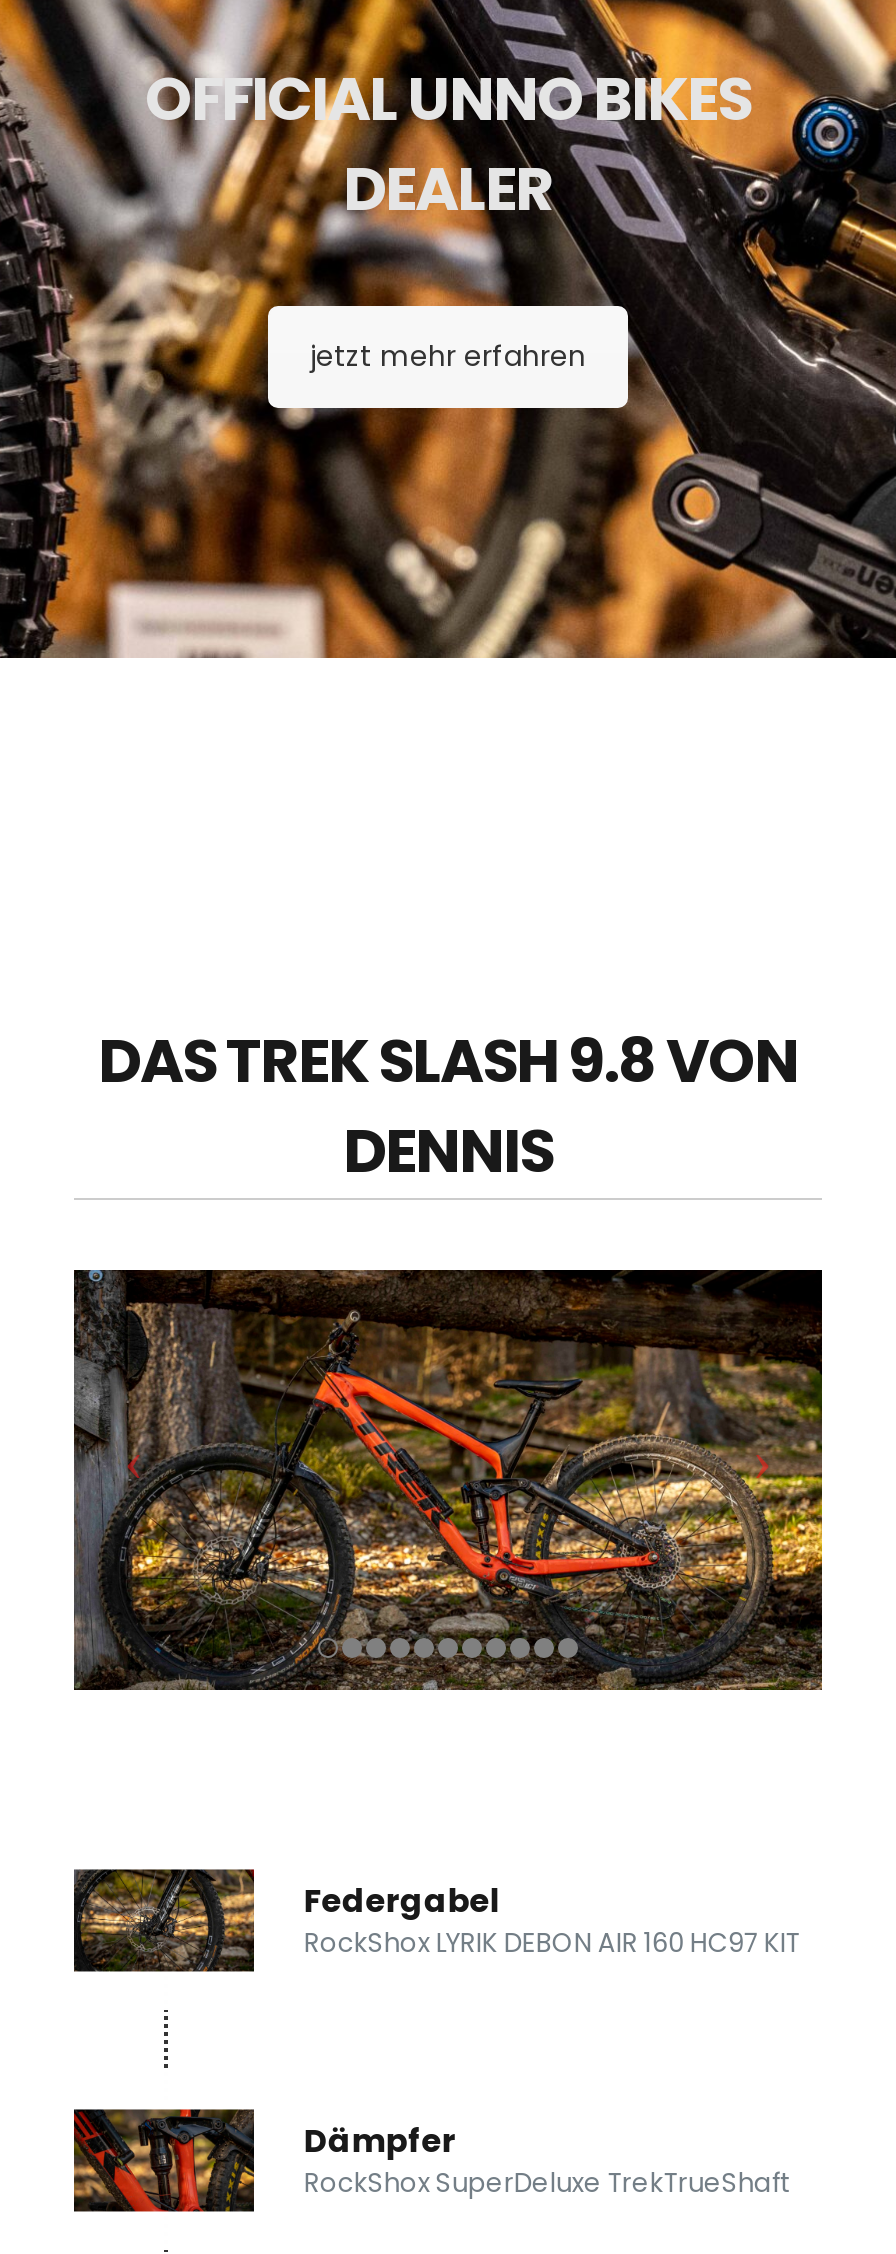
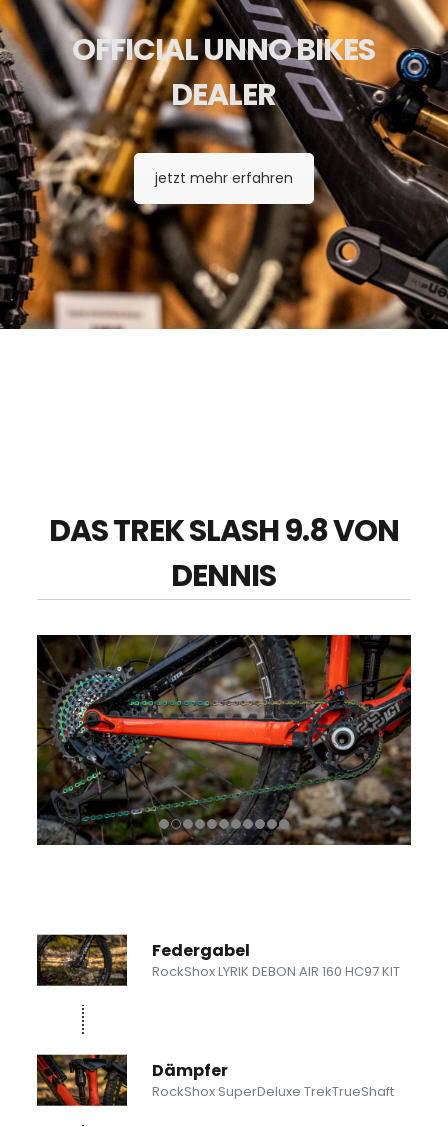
[72,1268,824,1690] [image] -> [36,634,412,845] [image]

